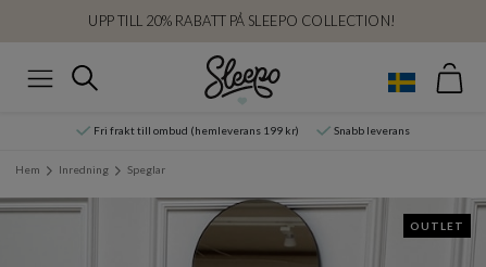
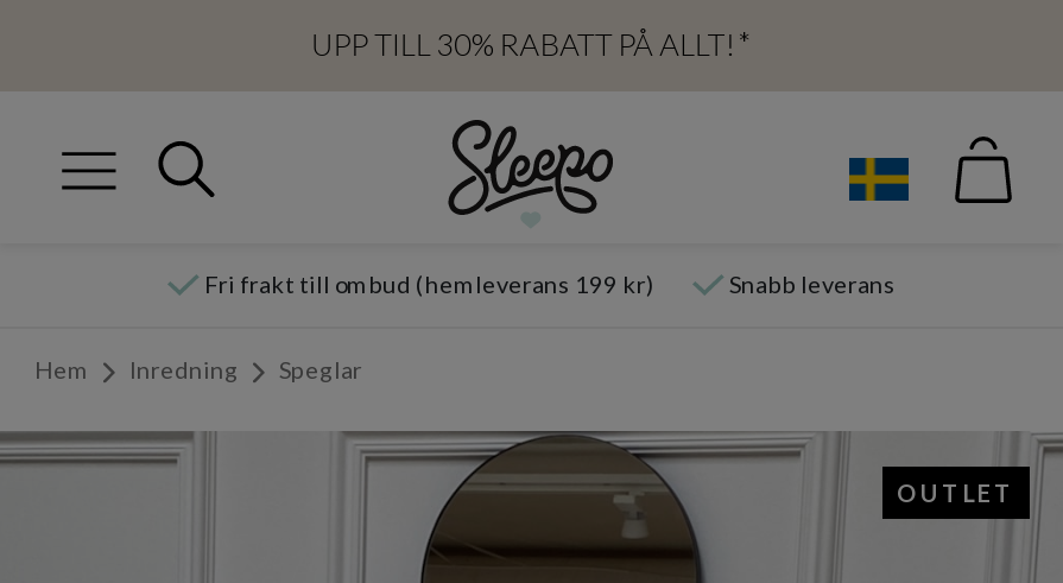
[89,11,396,29] UPP TILL 20% RABATT PÅ SLEEPO COLLECTION! -> [311,24,751,62] UPP TILL 30% RABATT PÅ ALLT!*

